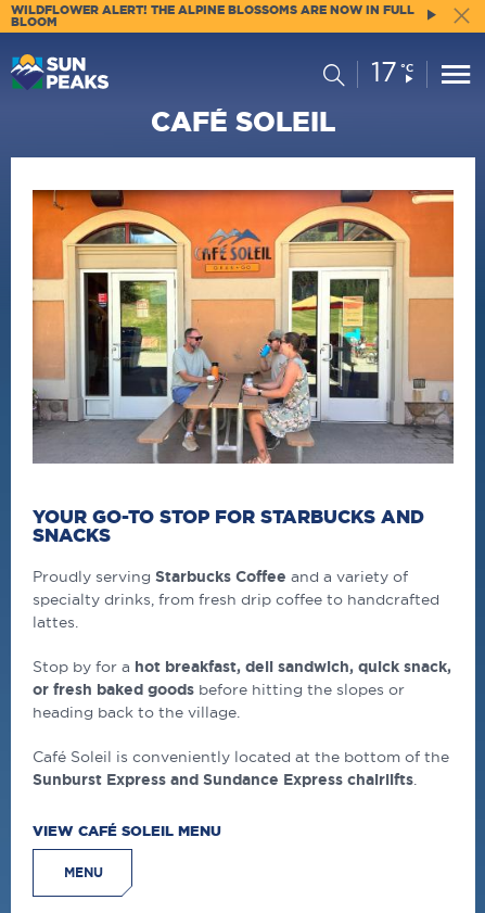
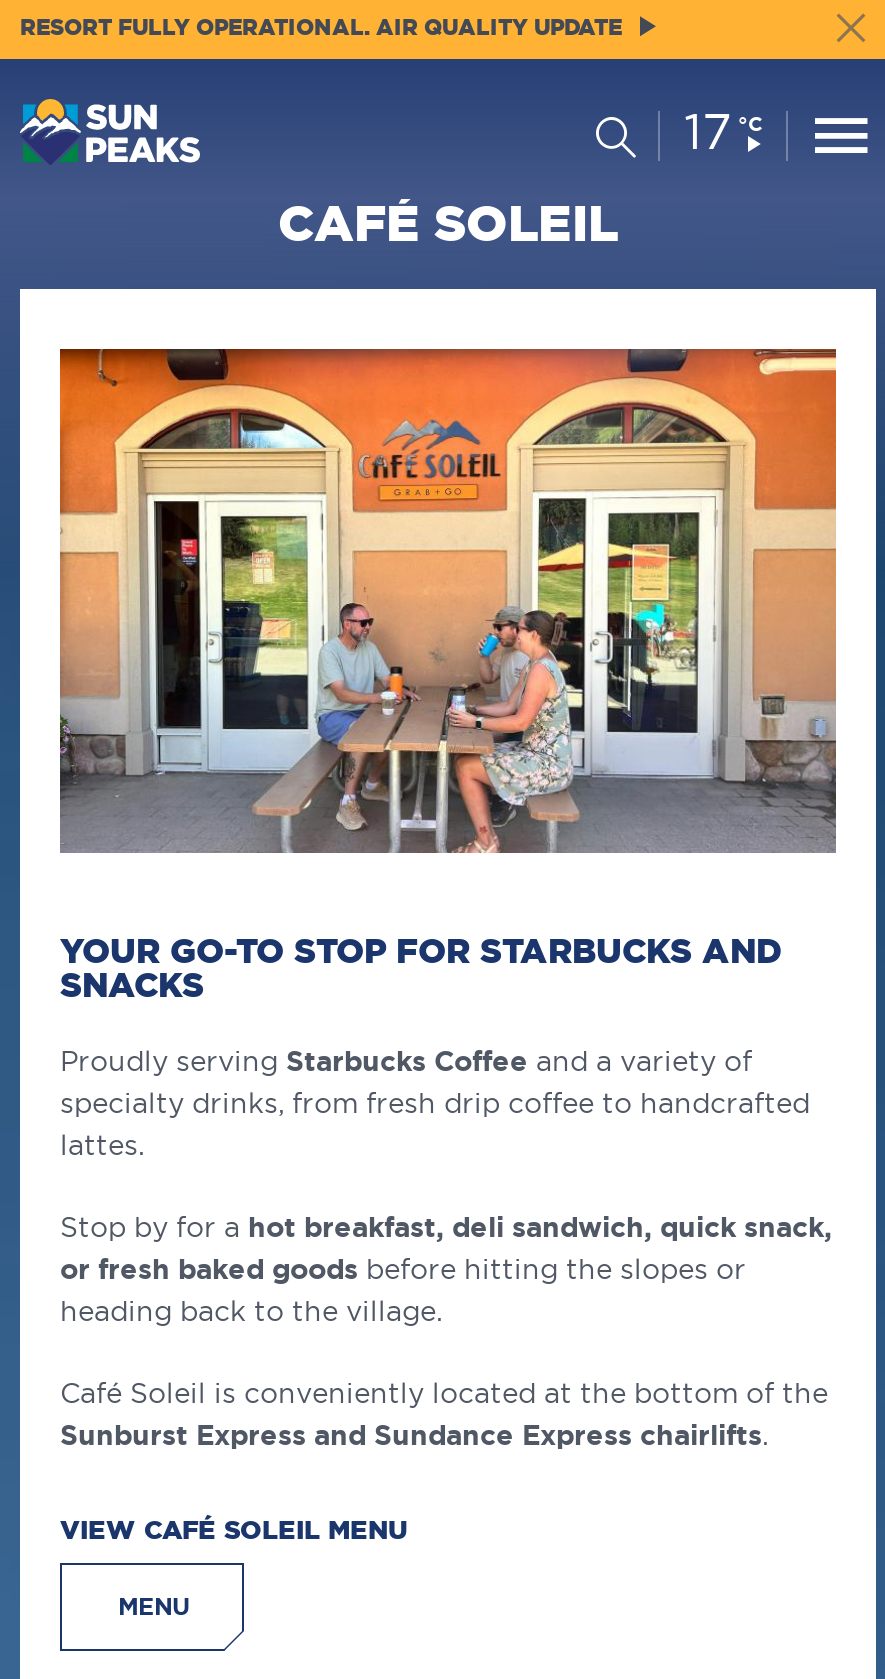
[11,3,414,28] WILDFLOWER ALERT! THE ALPINE BLOSSOMS ARE NOW IN FULL | BLOOM -> [20,15,622,39] RESORT FULLY OPERATIONAL. AIR QUALITY UPDATE

